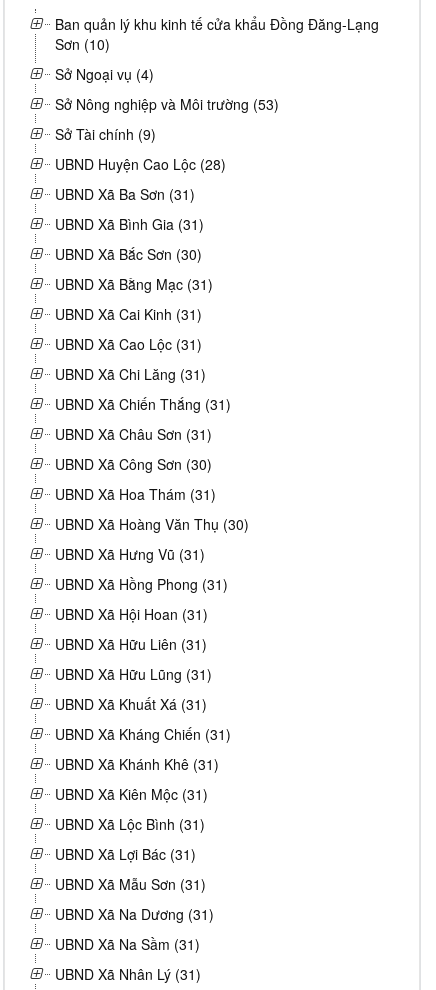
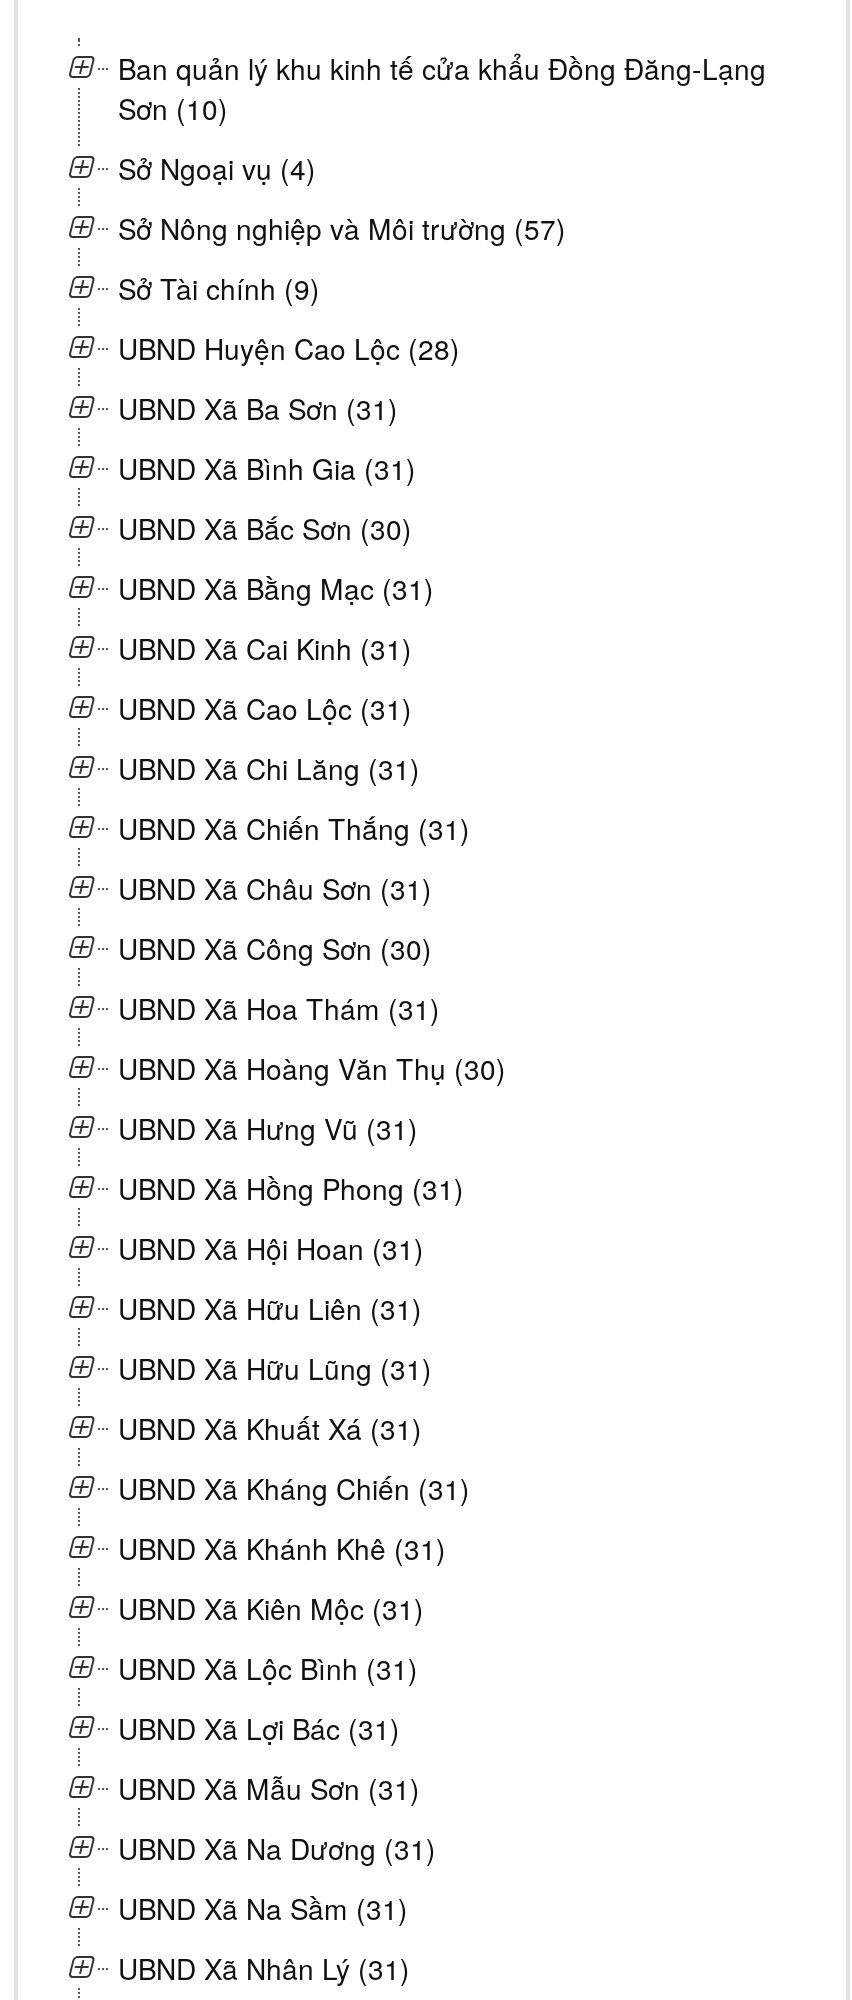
[55,94,279,114] Sở Nông nghiệp và Môi trường (53) -> [118,208,566,248] Sở Nông nghiệp và Môi trường (57)

